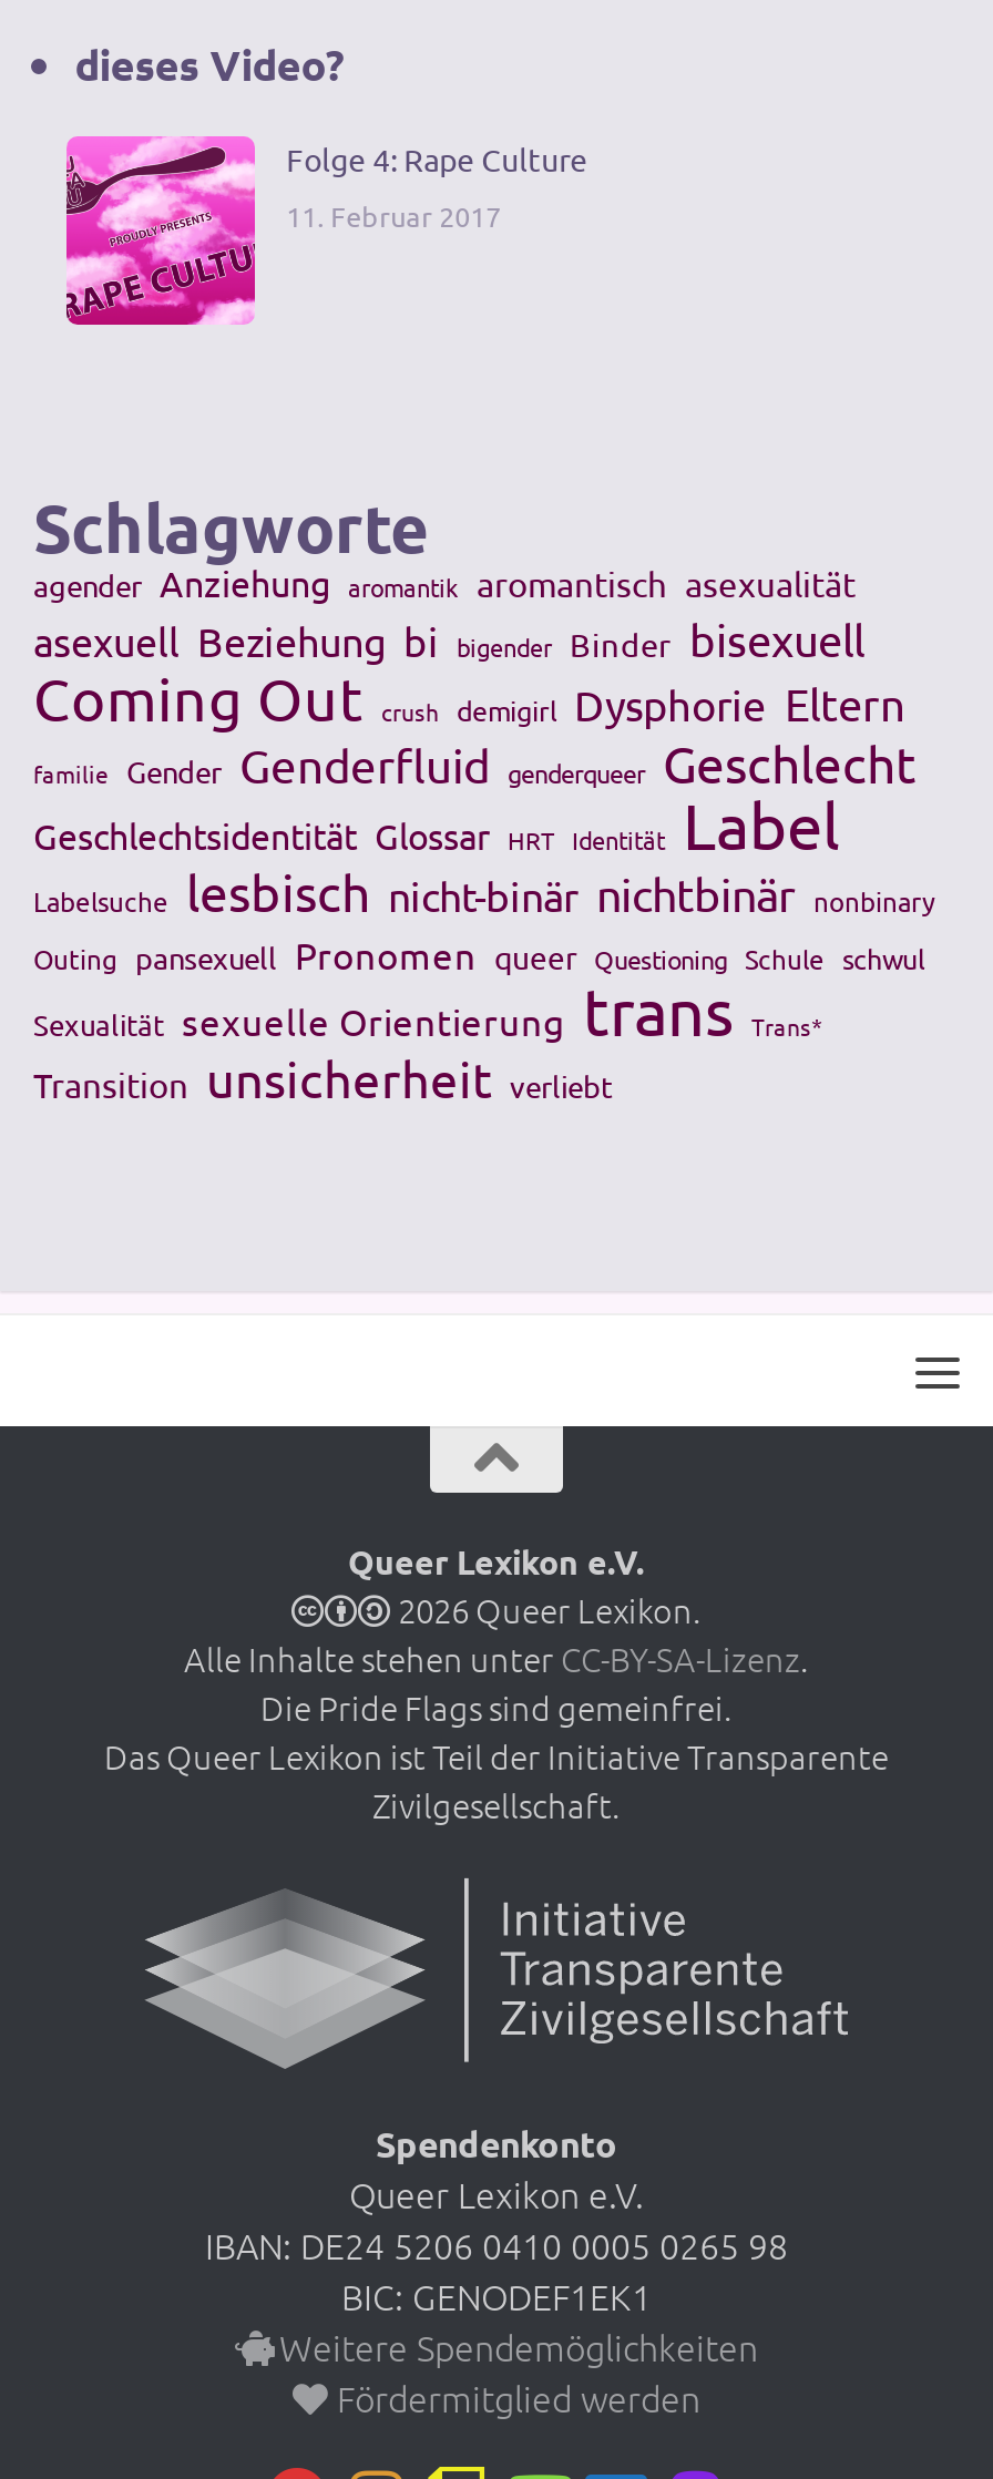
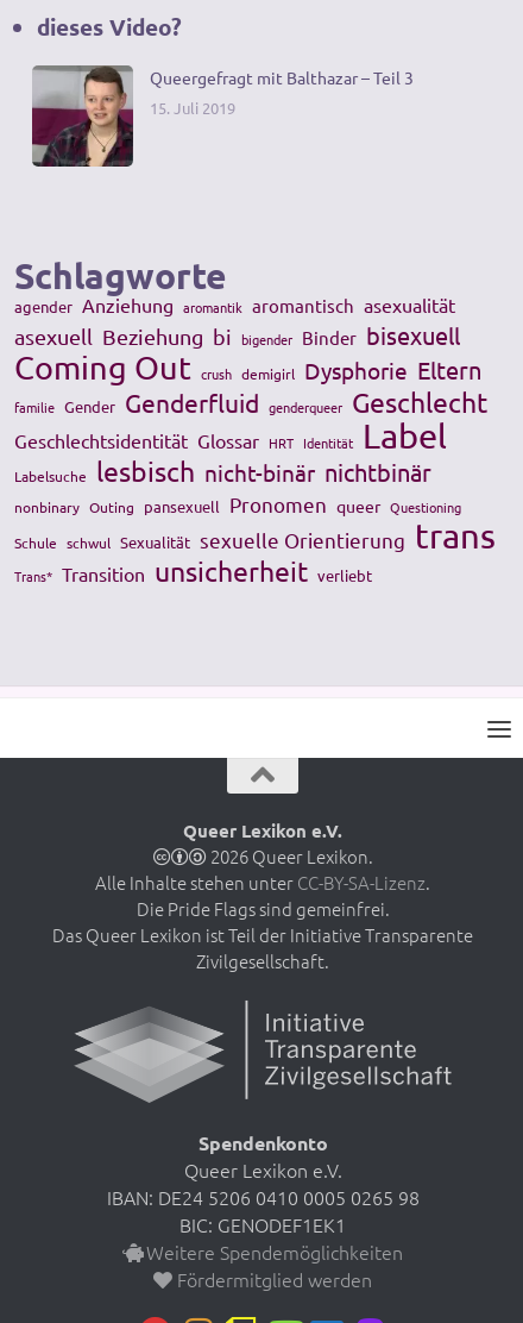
[64,134,588,327] [image] | Folge 4: Rape Culture | 11. Februar 2017 -> [31,64,414,168] [image] | Queergefragt mit Balthazar – Teil 3 | 15. Juli 2019

